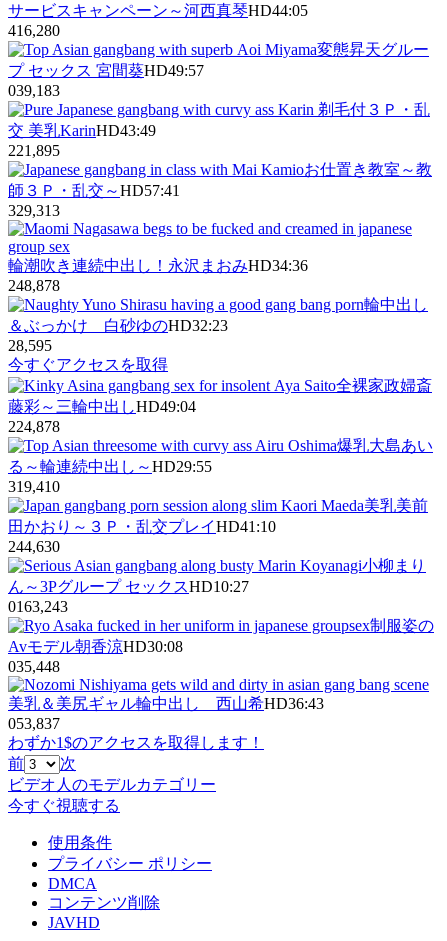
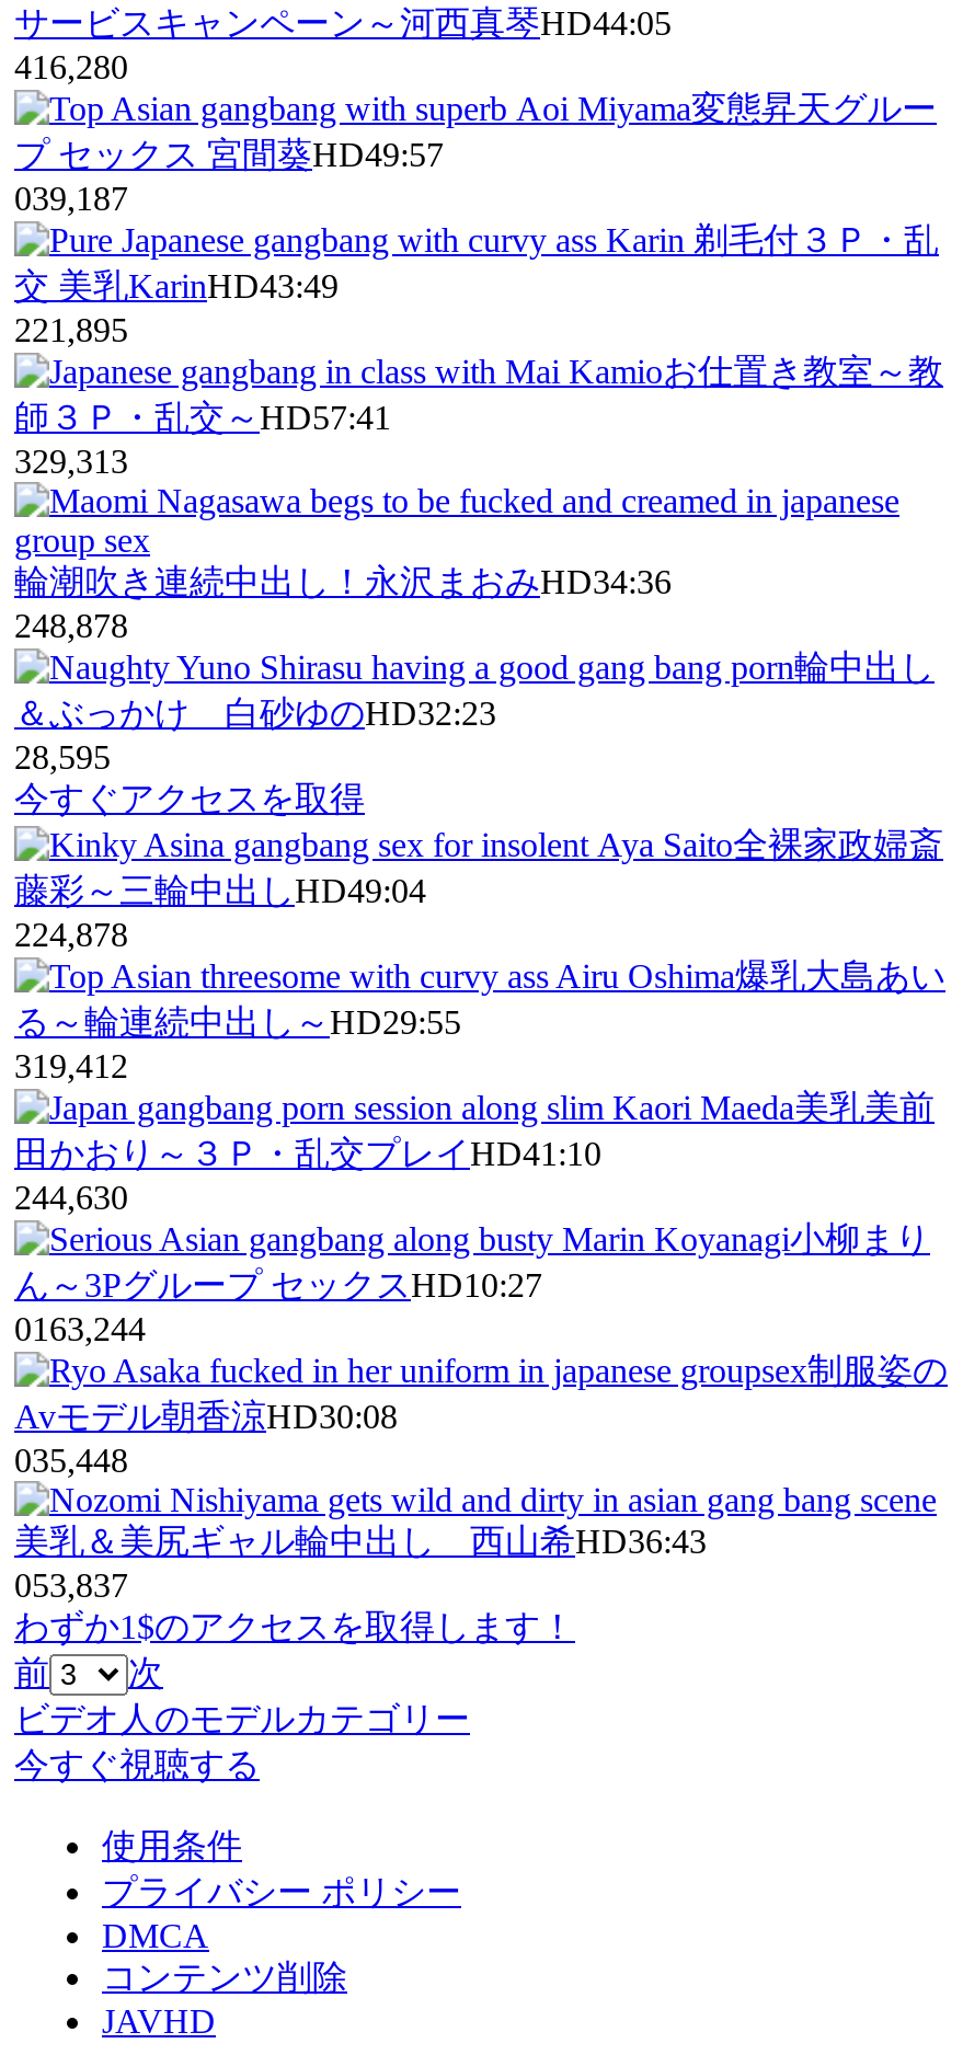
[8,82,60,99] 039,183 -> [14,179,128,217] 039,187
[8,478,60,495] 319,410 -> [14,1047,128,1084] 319,412
[8,598,68,615] 0163,243 -> [14,1310,146,1347] 0163,244

